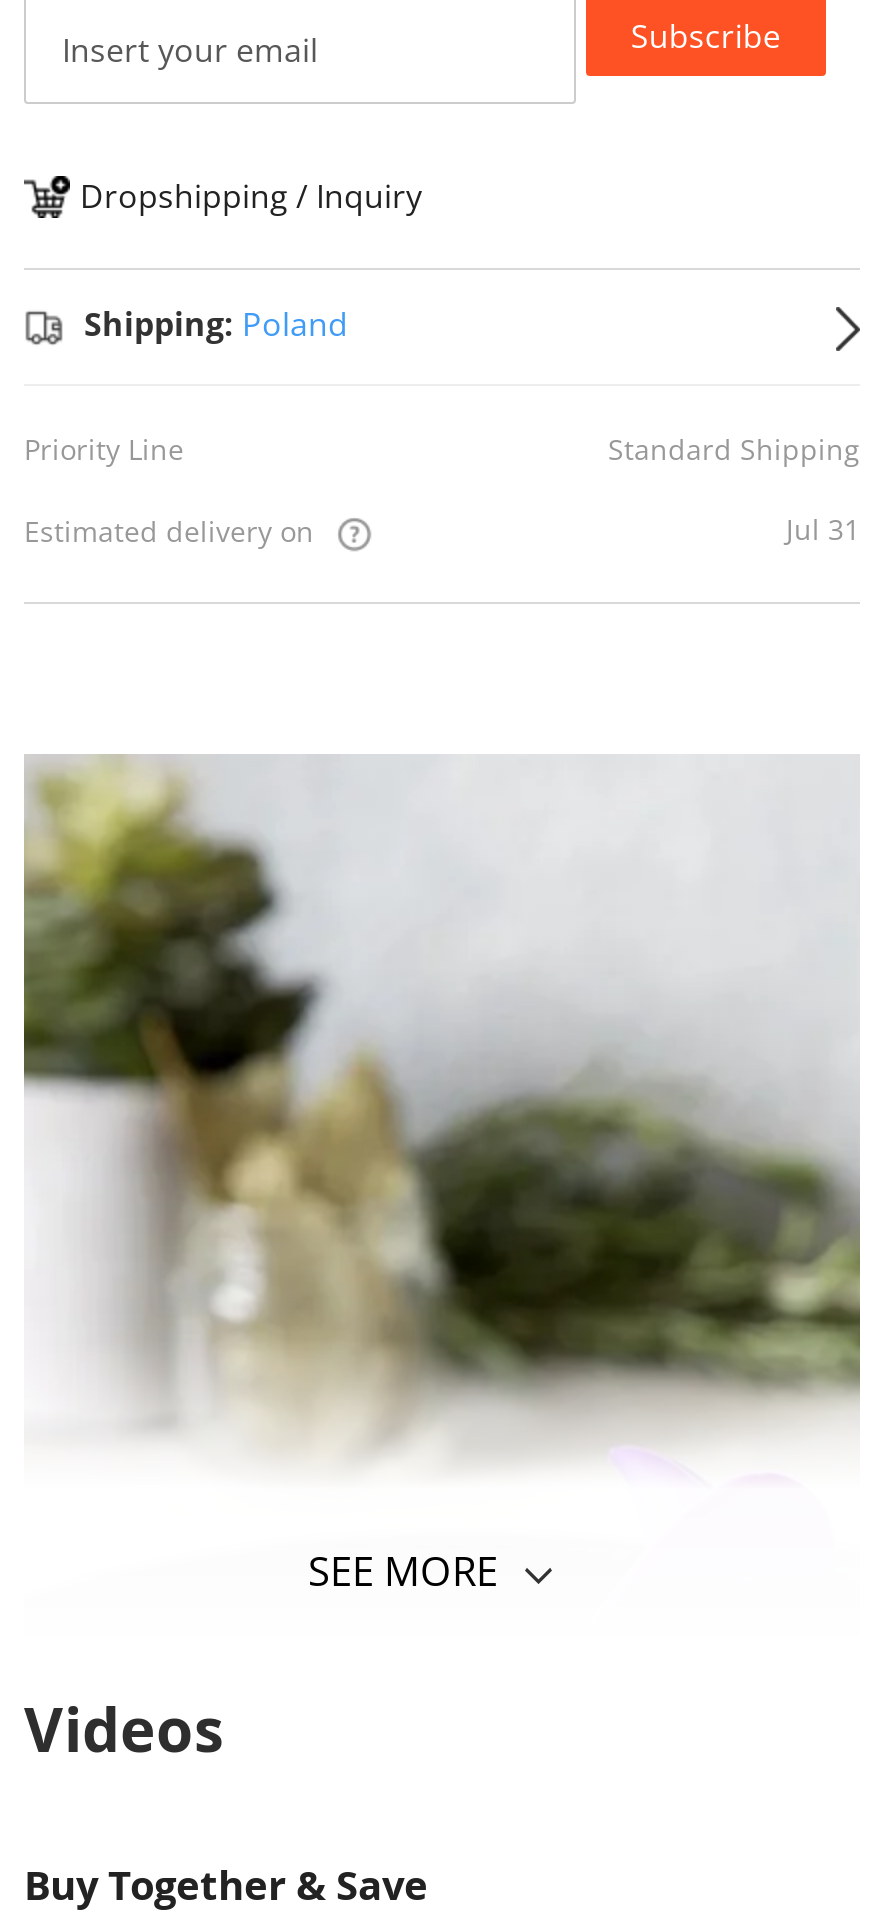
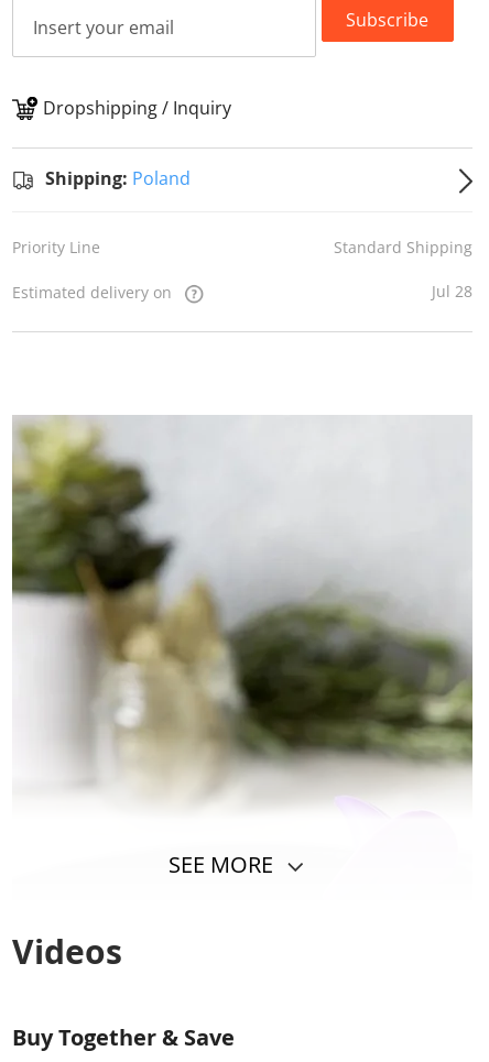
[786,510,860,548] Jul 31 -> [432,281,472,301] Jul 28

